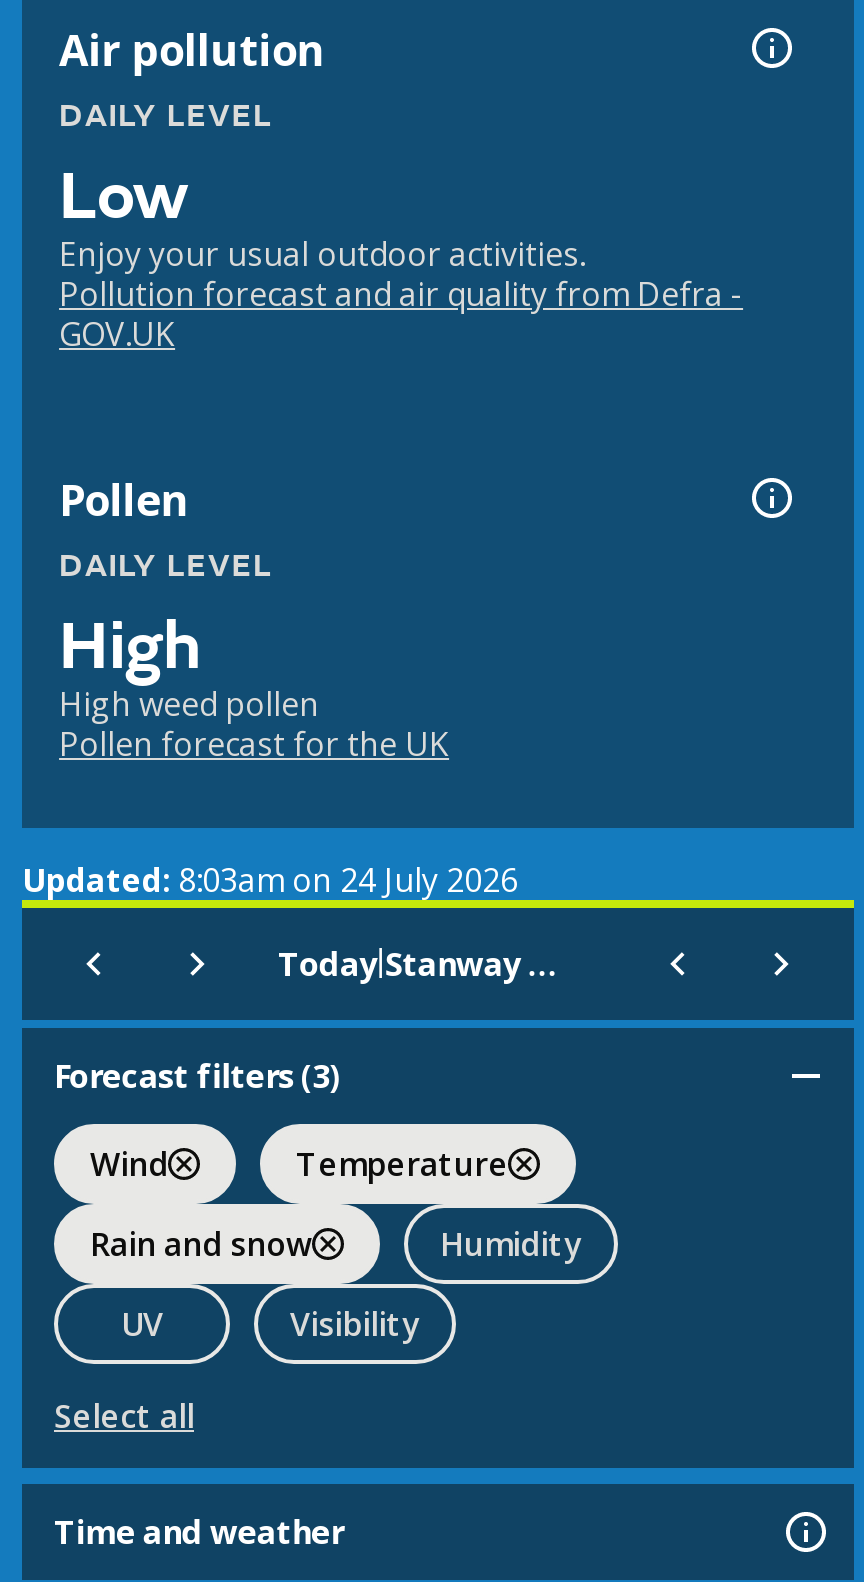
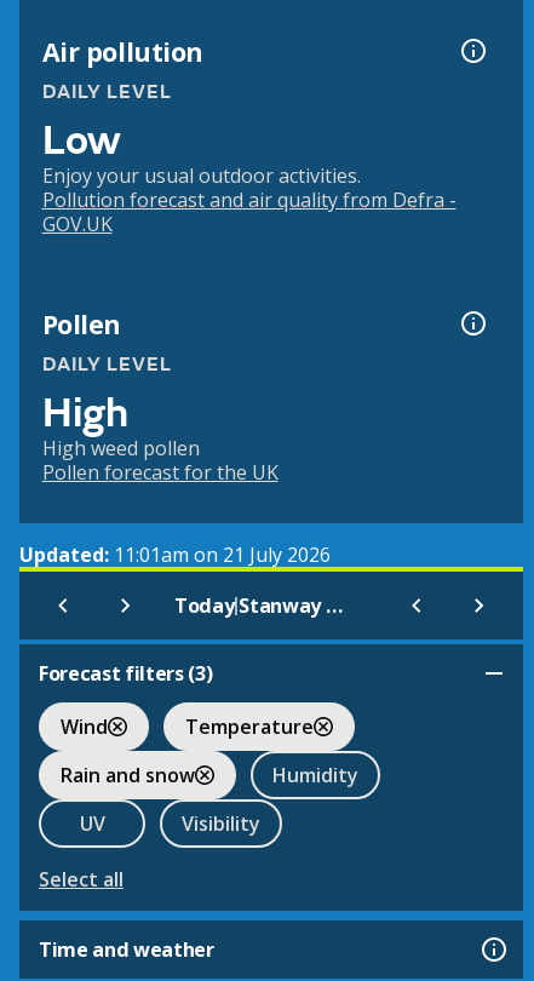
[22,858,518,902] Updated: 8:03am on 24 July 2026 -> [19,541,331,568] Updated: 11:01am on 21 July 2026

